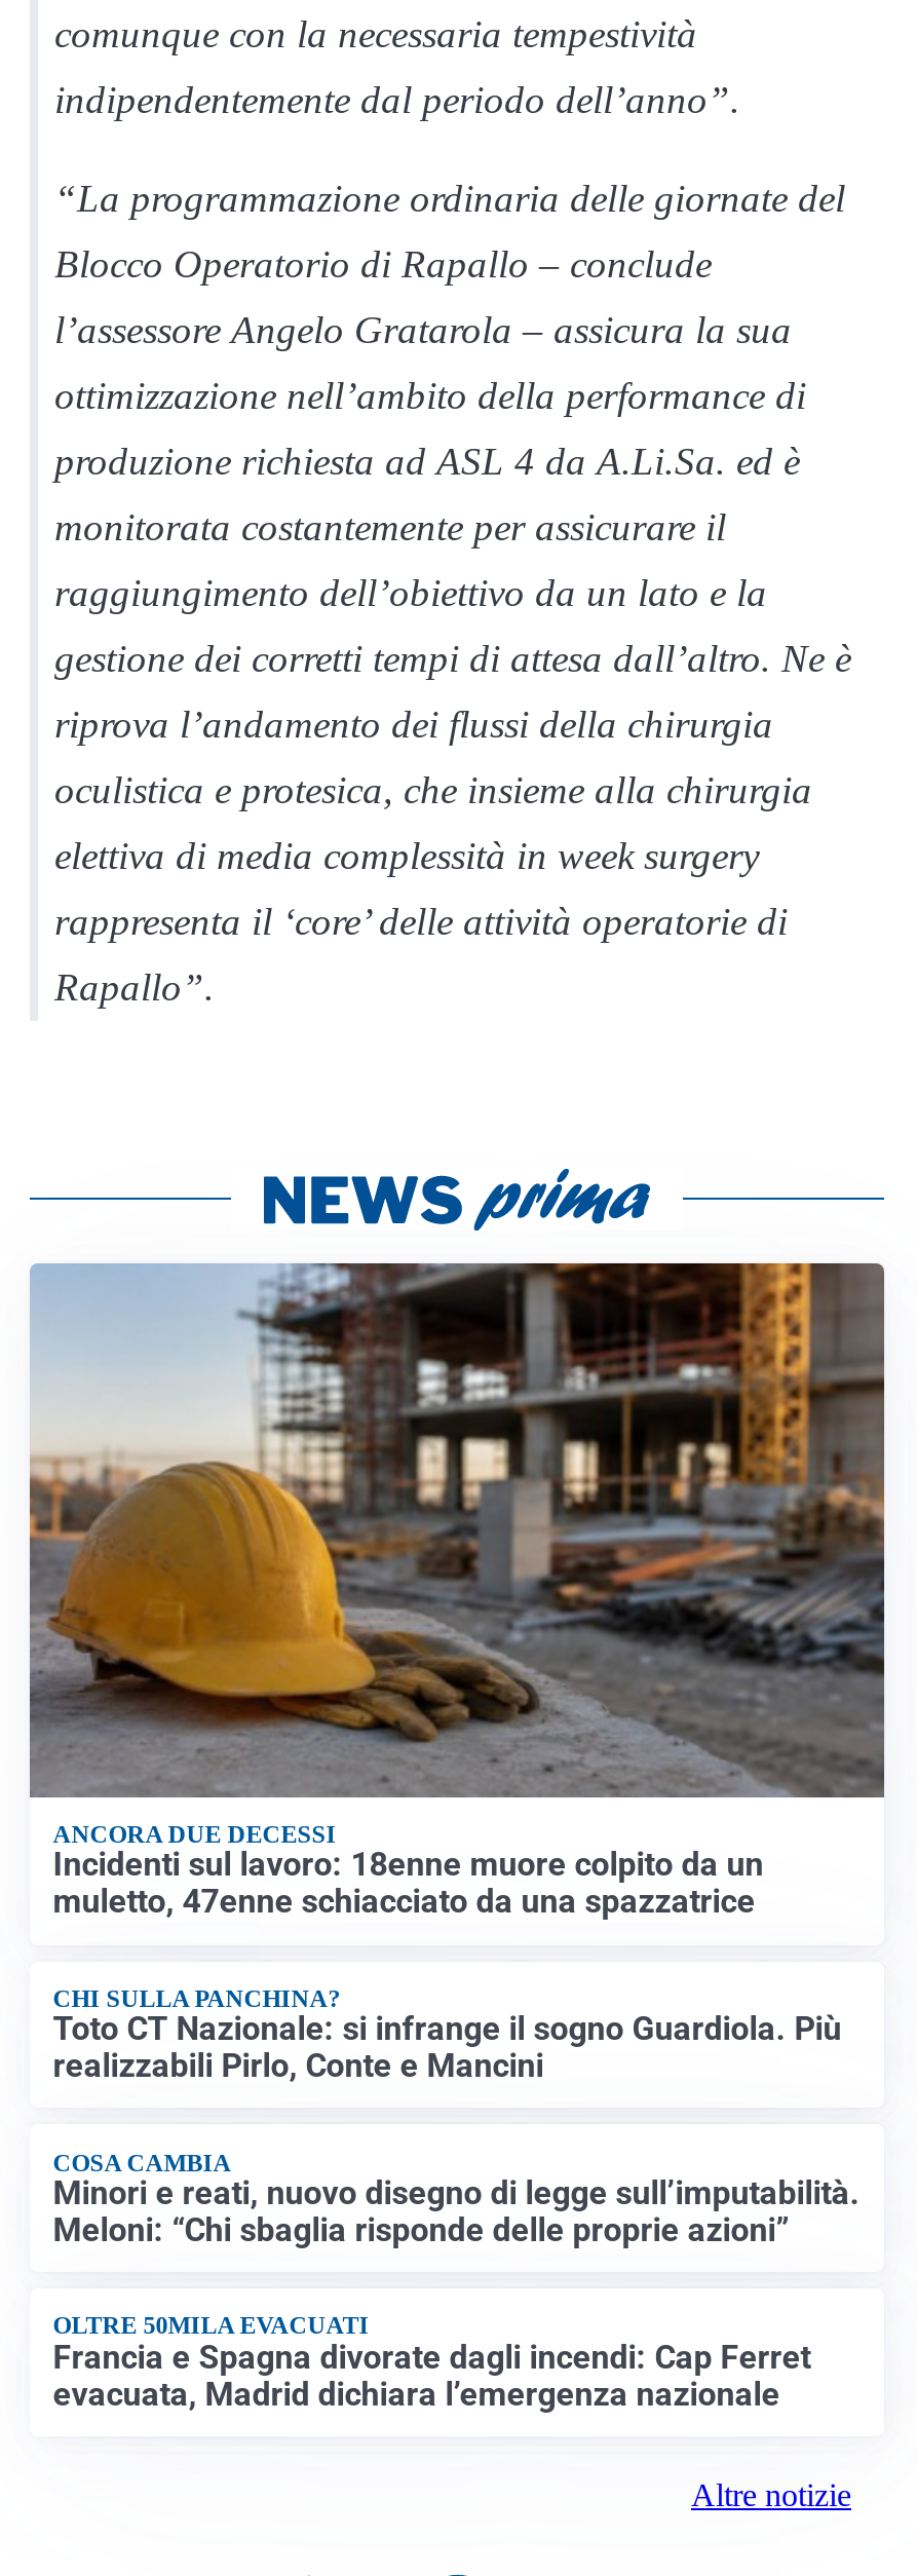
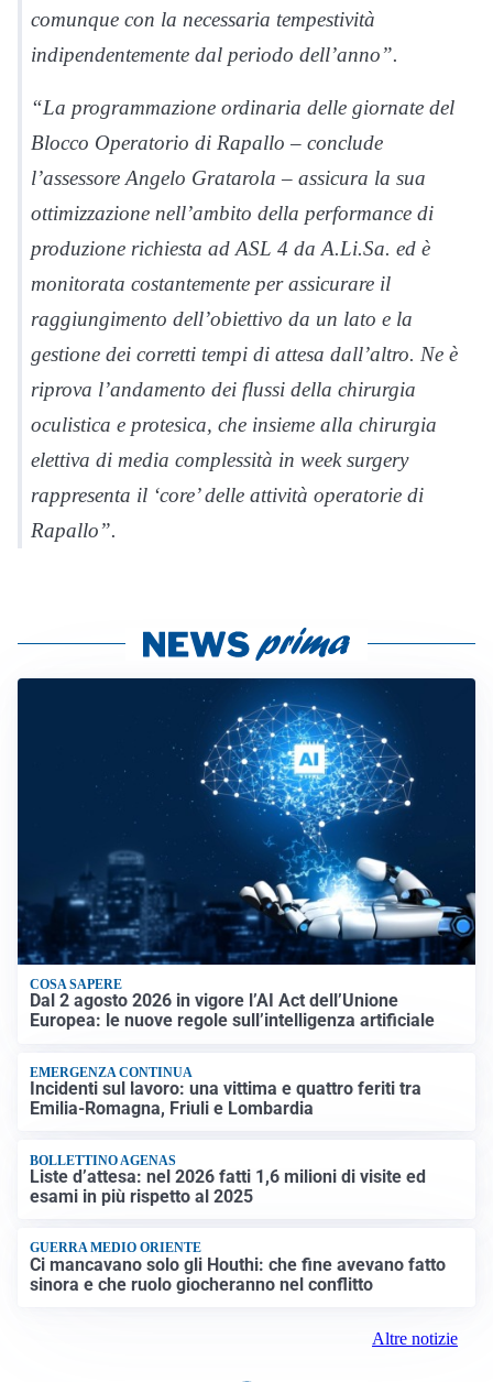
[28,1261,886,1922] [image] | ANCORA DUE DECESSI | Incidenti sul lavoro: 18enne muore colpito da un | muletto, 47enne schiacciato da una spazzatrice -> [17,677,476,1031] [image] | COSA SAPERE | Dal 2 agosto 2026 in vigore l’AI Act dell’Unione | Europea: le nuove regole sull’intelligenza artificiale
[53,1984,841,2085] CHI SULLA PANCHINA? | Toto CT Nazionale: si infrange il sogno Guardiola. Più | realizzabili Pirlo, Conte e Mancini -> [30,1065,422,1119] EMERGENZA CONTINUA | Incidenti sul lavoro: una vittima e quattro feriti tra | Emilia-Romagna, Friuli e Lombardia
[53,2148,860,2249] COSA CAMBIA | Minori e reati, nuovo disegno di legge sull’imputabilità. | Meloni: “Chi sbaglia risponde delle proprie azioni” -> [30,1153,426,1207] BOLLETTINO AGENAS | Liste d’attesa: nel 2026 fatti 1,6 milioni di visite ed | esami in più rispetto al 2025
[53,2312,811,2413] OLTRE 50MILA EVACUATI | Francia e Spagna divorate dagli incendi: Cap Ferret | evacuata, Madrid dichiara l’emergenza nazionale -> [30,1240,446,1295] GUERRA MEDIO ORIENTE | Ci mancavano solo gli Houthi: che fine avevano fatto | sinora e che ruolo giocheranno nel conflitto

